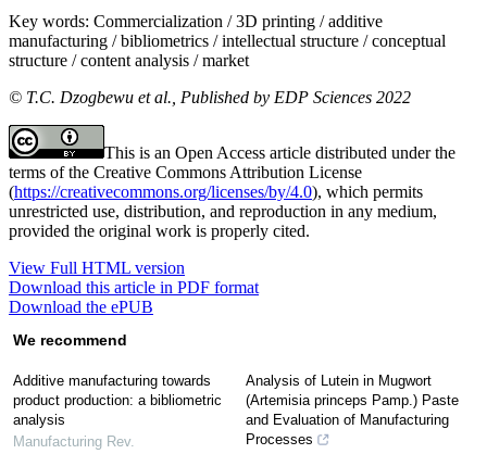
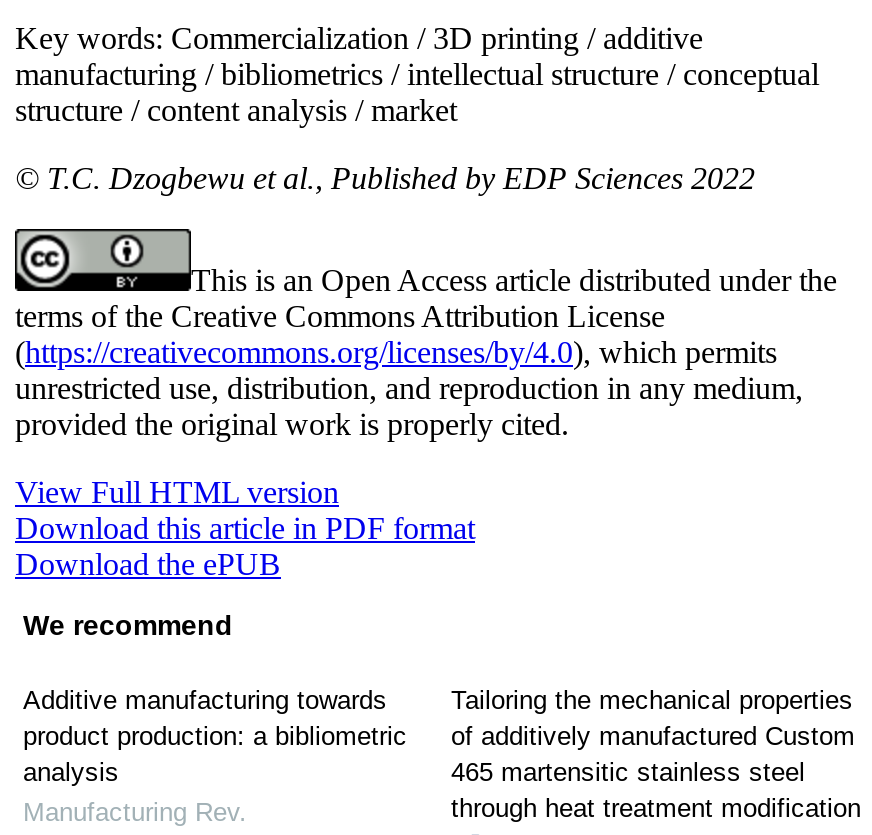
[246,373,459,448] Analysis of Lutein in Mugwort | (Artemisia princeps Pamp.) Paste | and Evaluation of Manufacturing | Processes -> [451,685,861,823] Tailoring the mechanical properties | of additively manufactured Custom | 465 martensitic stainless steel | through heat treatment modification

